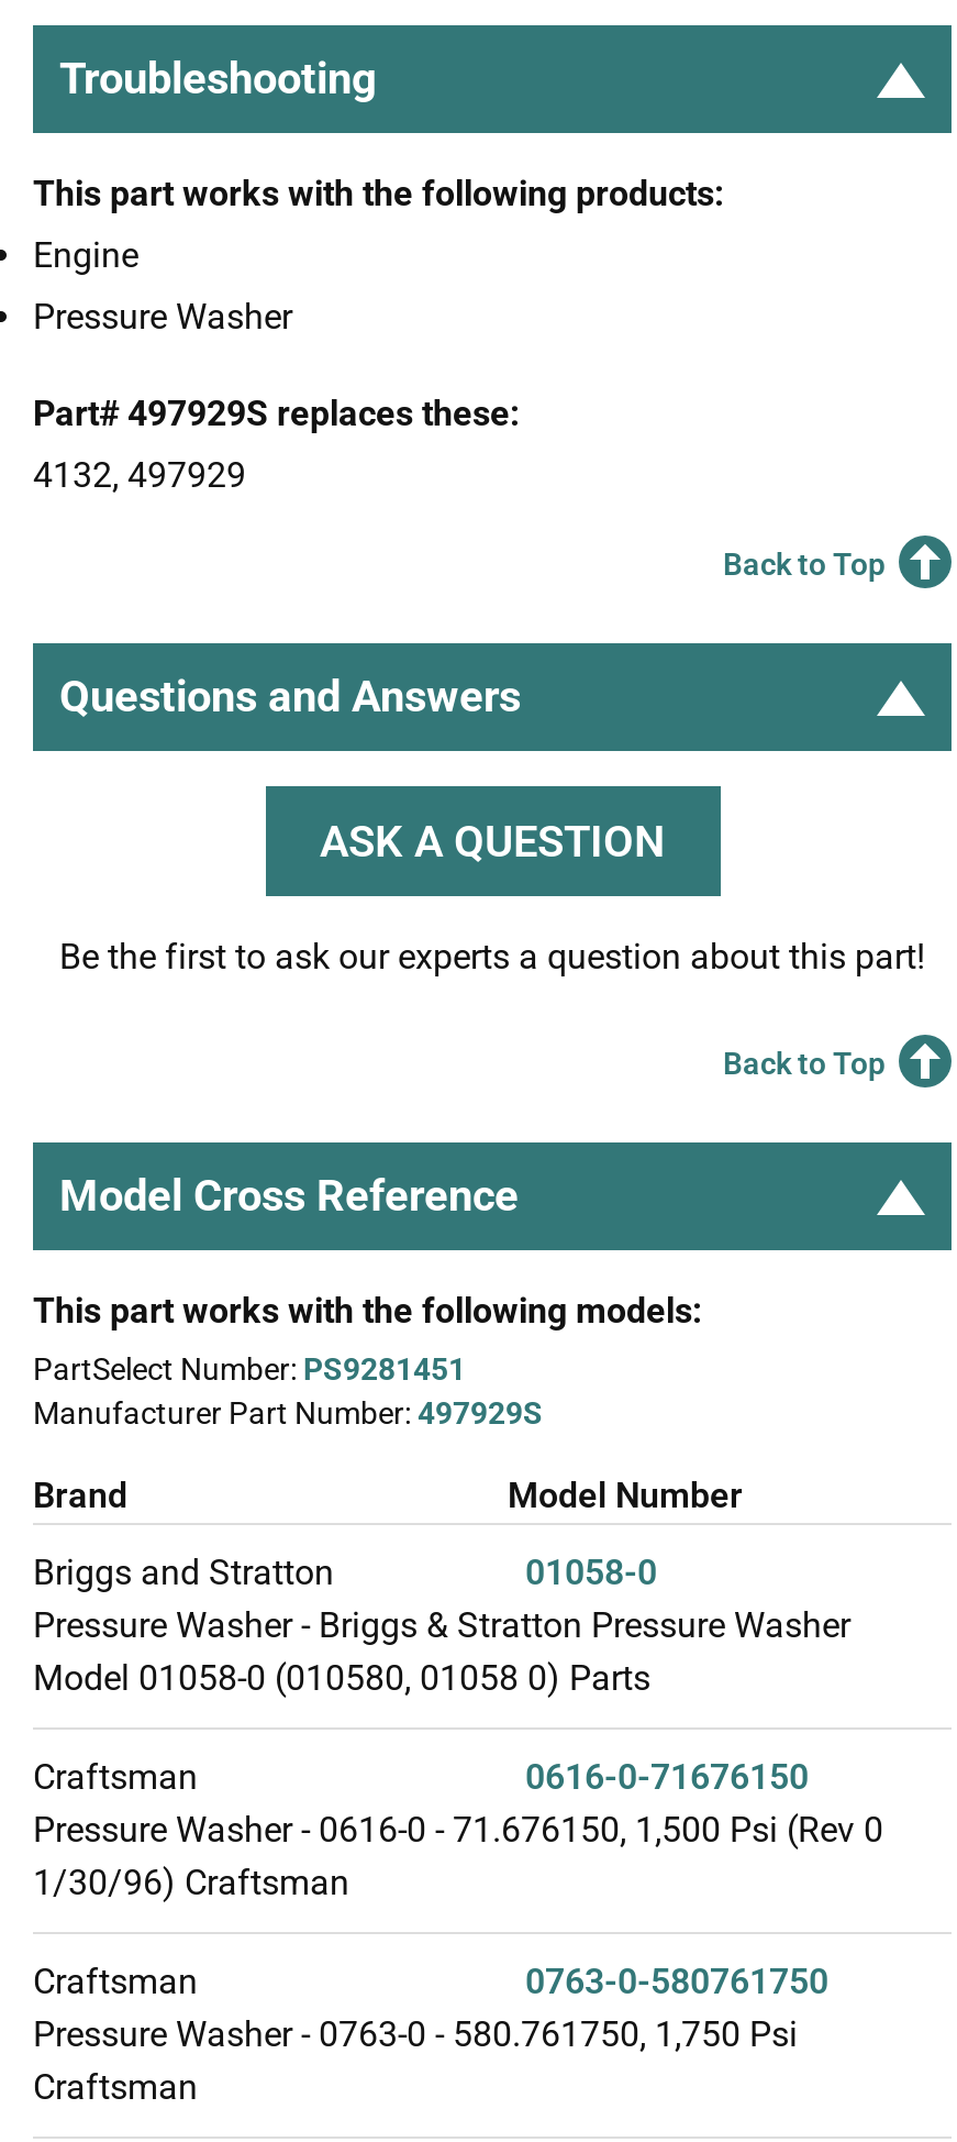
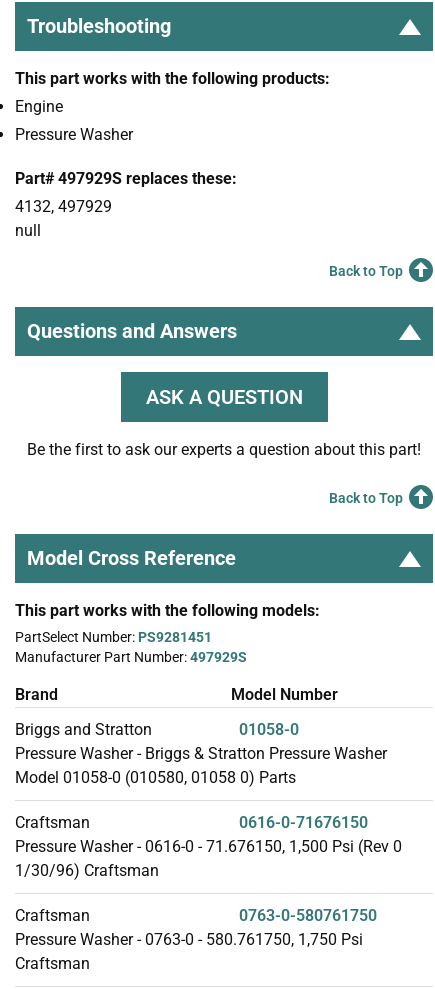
none -> [15,221,41,240] null

